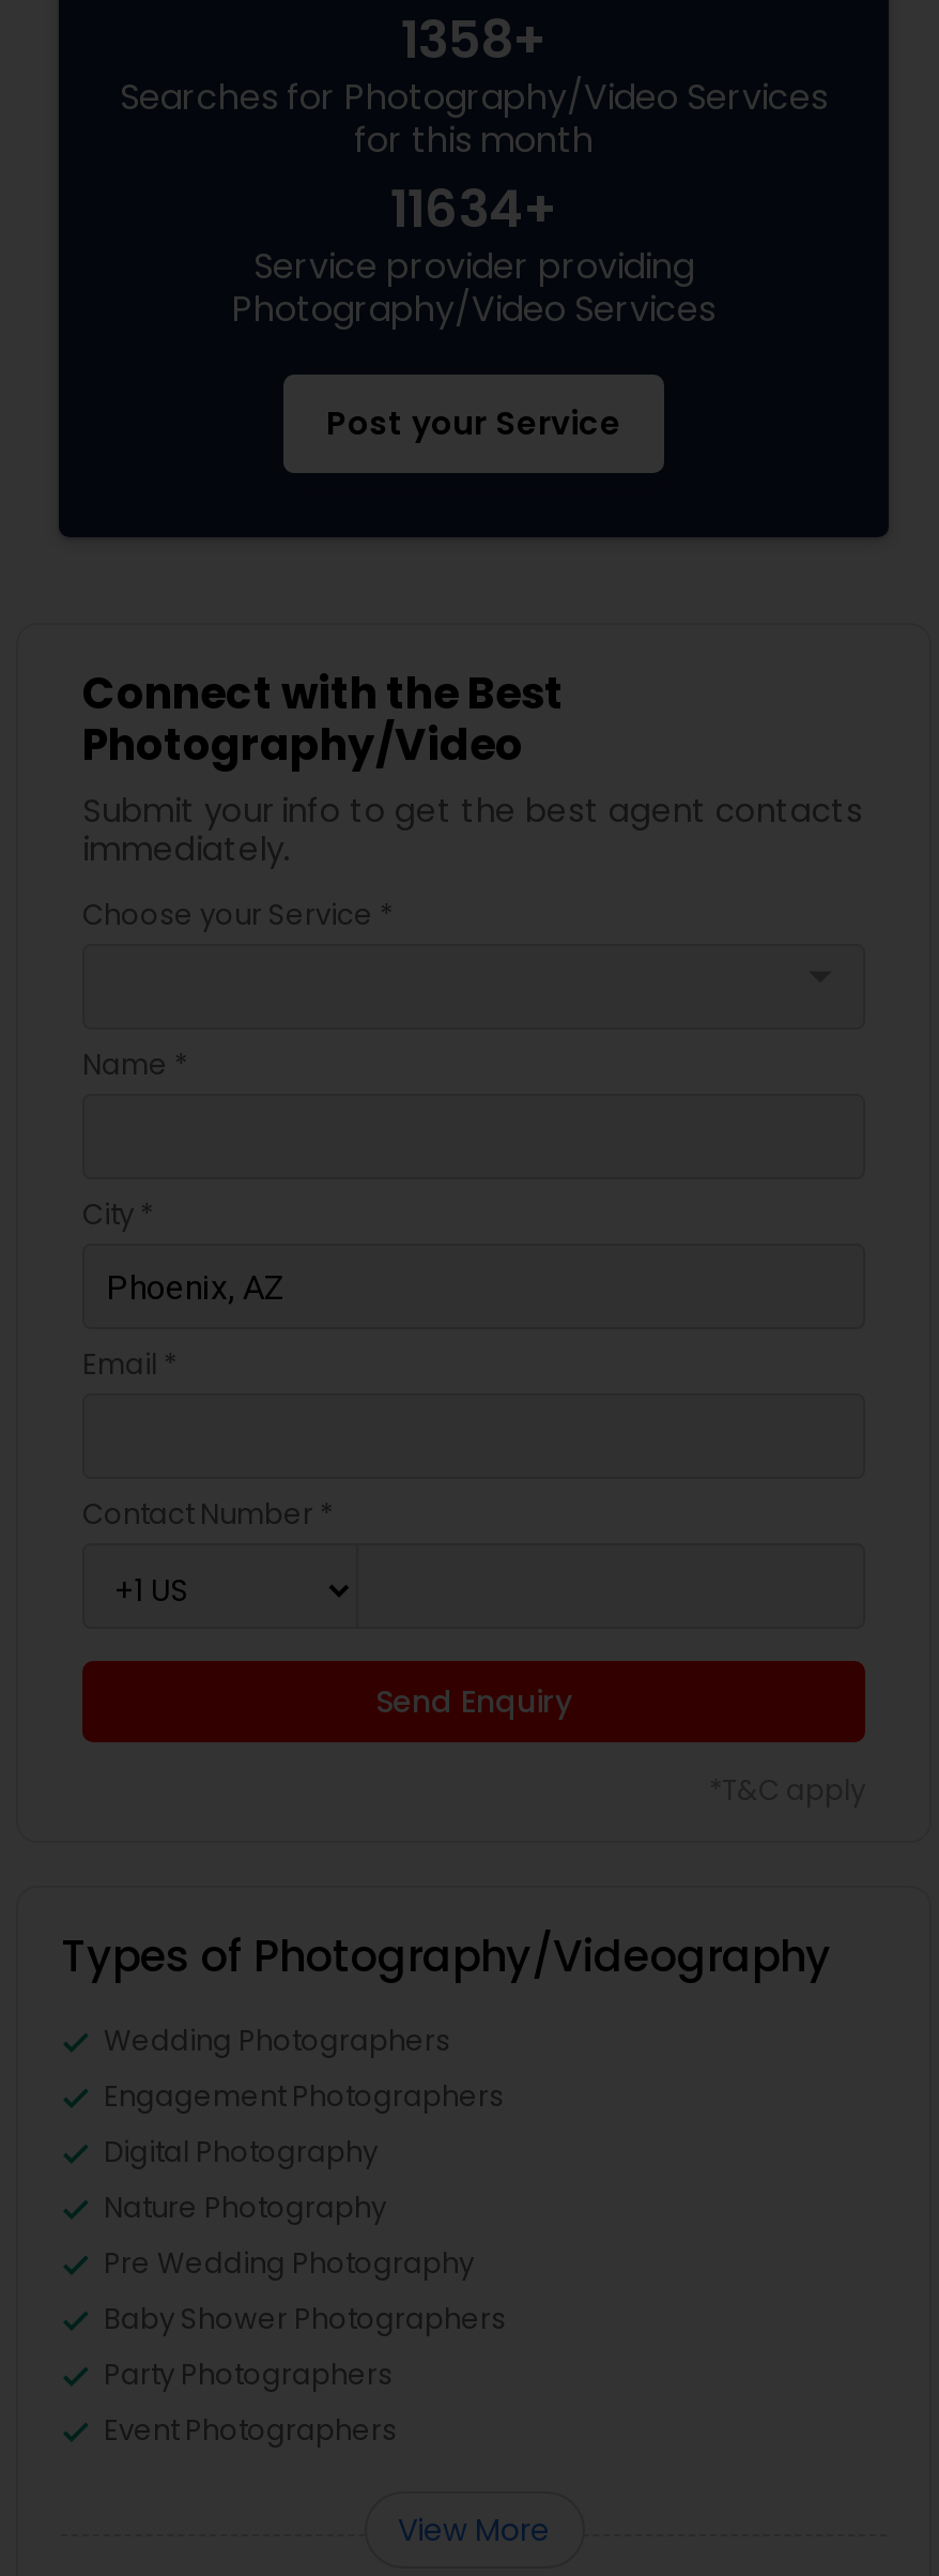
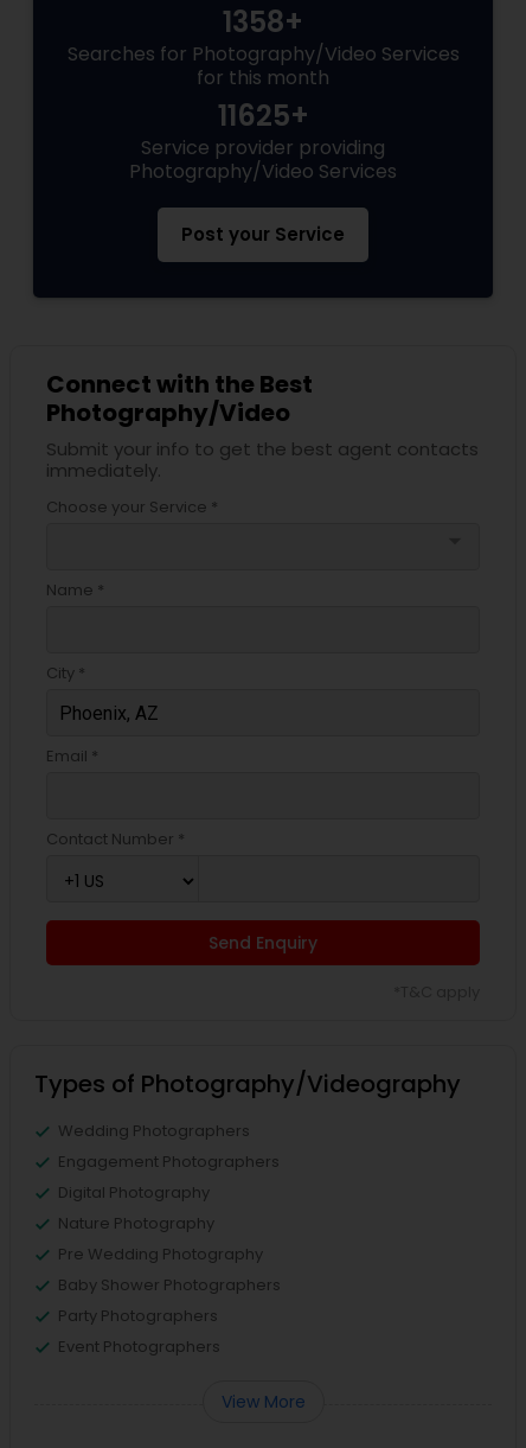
[390,173,557,244] 11634+ -> [217,96,309,135] 11625+

